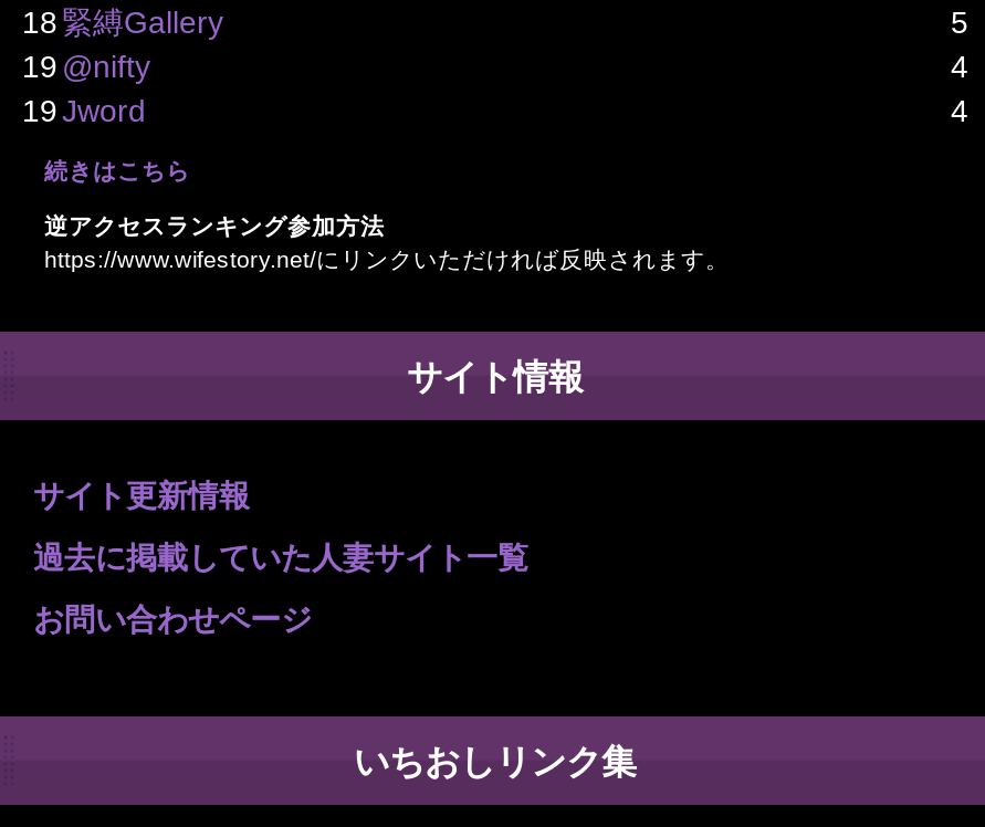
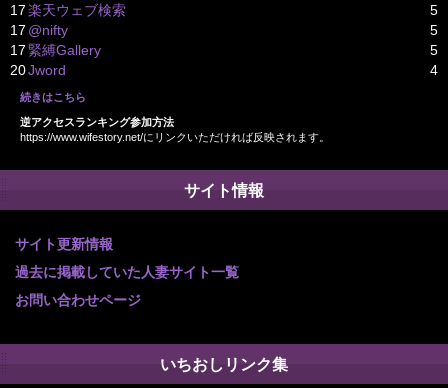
[22,5,223,41] 18 緊縛Gallery -> [10,2,126,18] 17 楽天ウェブ検索
[22,50,968,129] 19 @nifty | 4 | 19 Jword -> [10,22,438,78] 17 @nifty | 5 | 17 緊縛Gallery | 5 | 20 Jword

